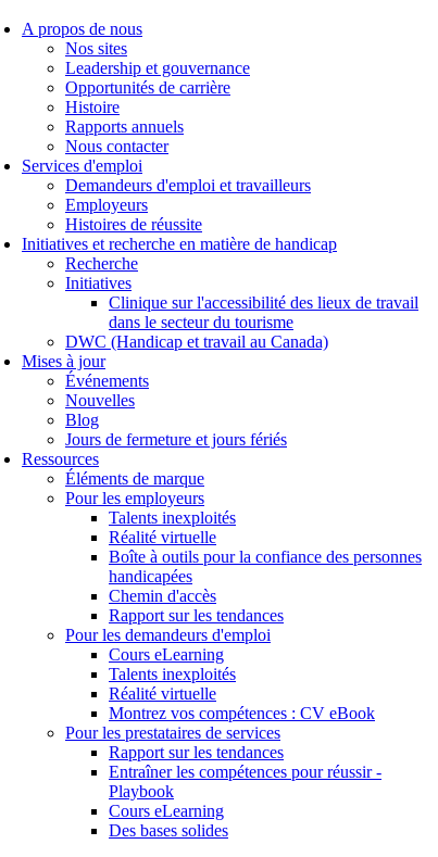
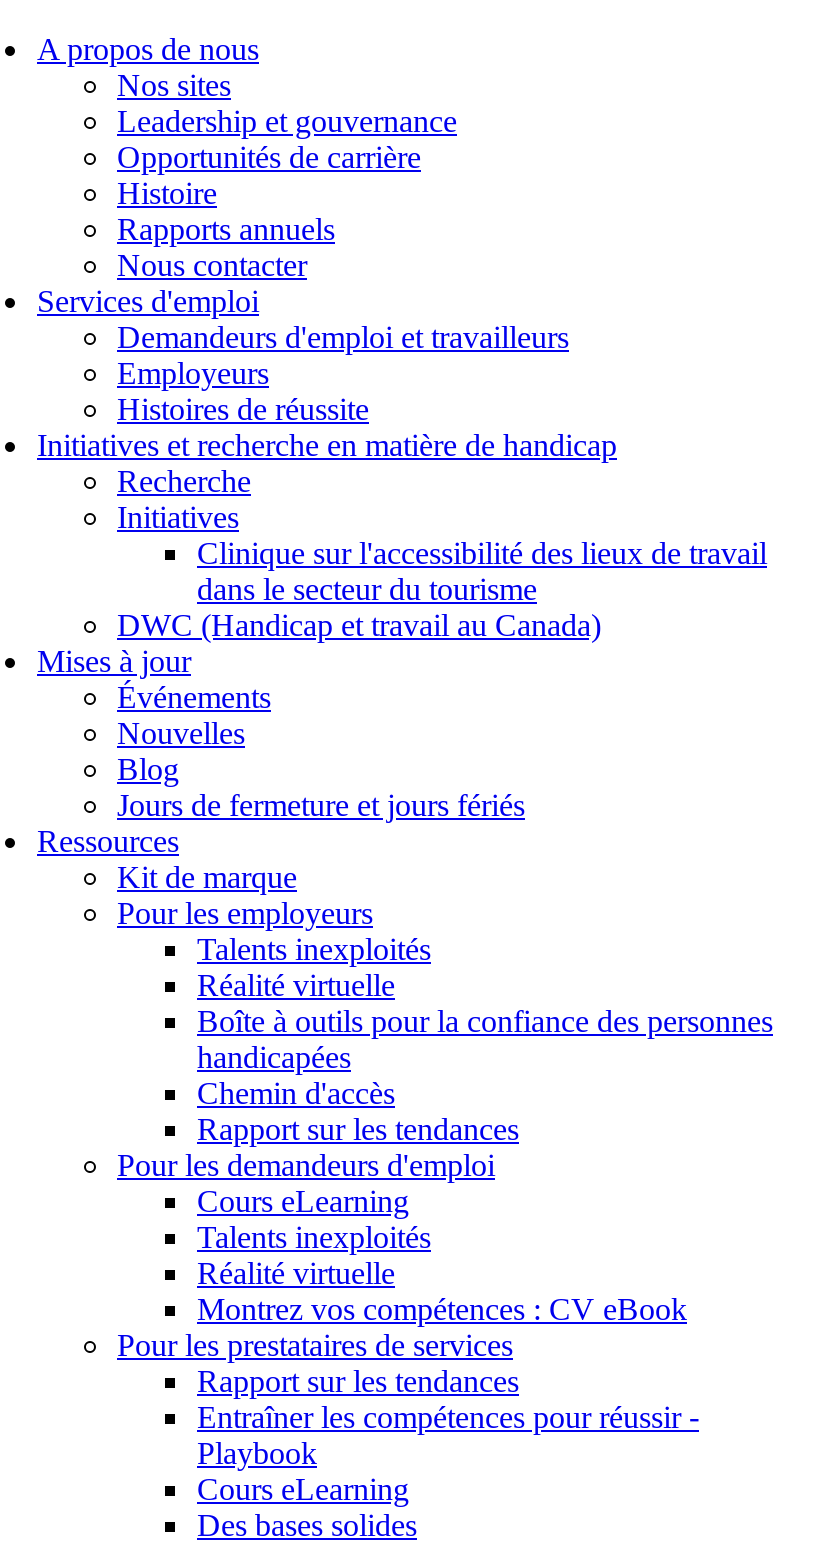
[65,469,204,488] Éléments de marque -> [117,860,297,894] Kit de marque

